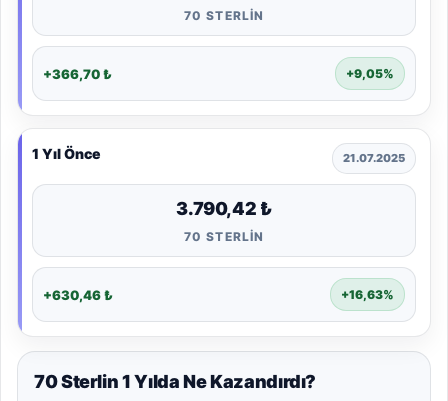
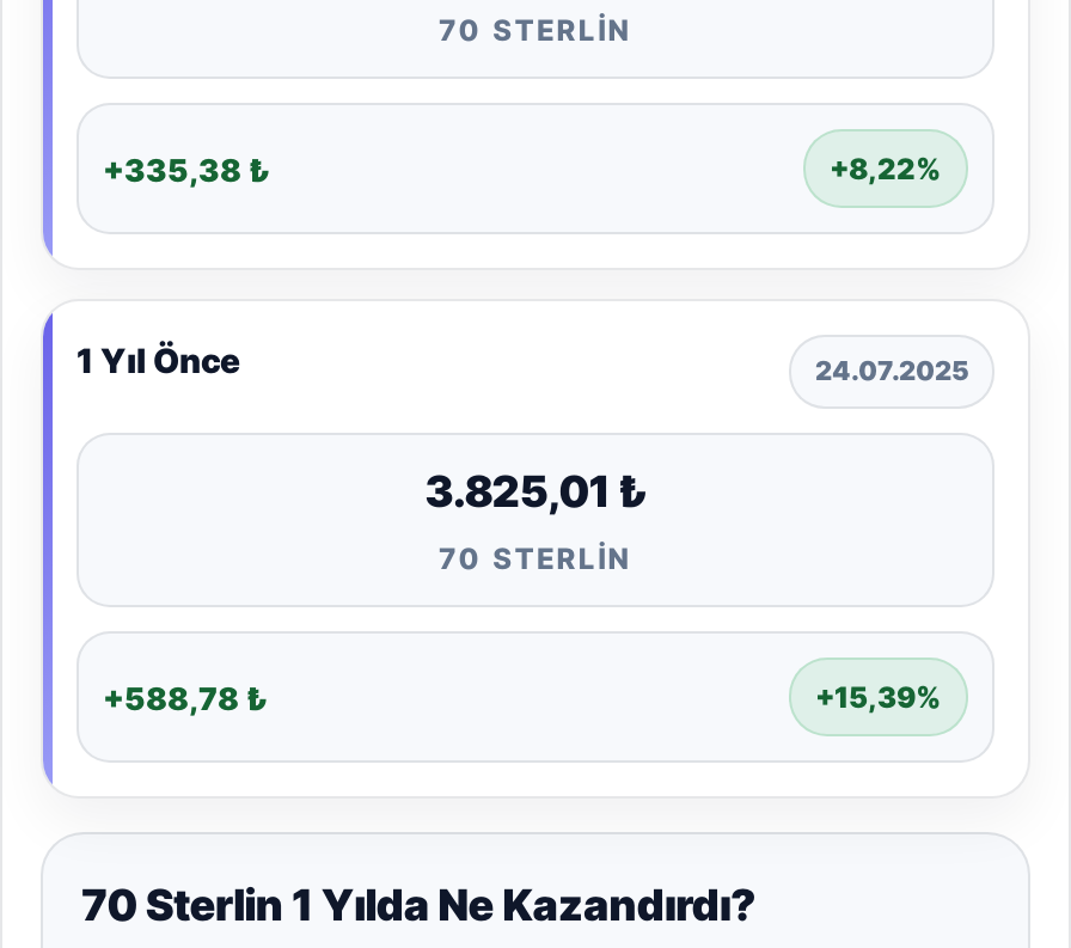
[43,65,112,81] +366,70 ₺ -> [103,149,270,188] +335,38 ₺
[346,66,394,81] +9,05% -> [830,151,942,186] +8,22%
[343,151,405,165] 21.07.2025 -> [815,354,968,387] 24.07.2025
[176,198,272,219] 3.790,42 ₺ -> [425,466,646,516] 3.825,01 ₺
[43,286,113,302] +630,46 ₺ -> [103,678,268,716] +588,78 ₺
[341,287,394,302] +16,63% -> [815,679,942,715] +15,39%

